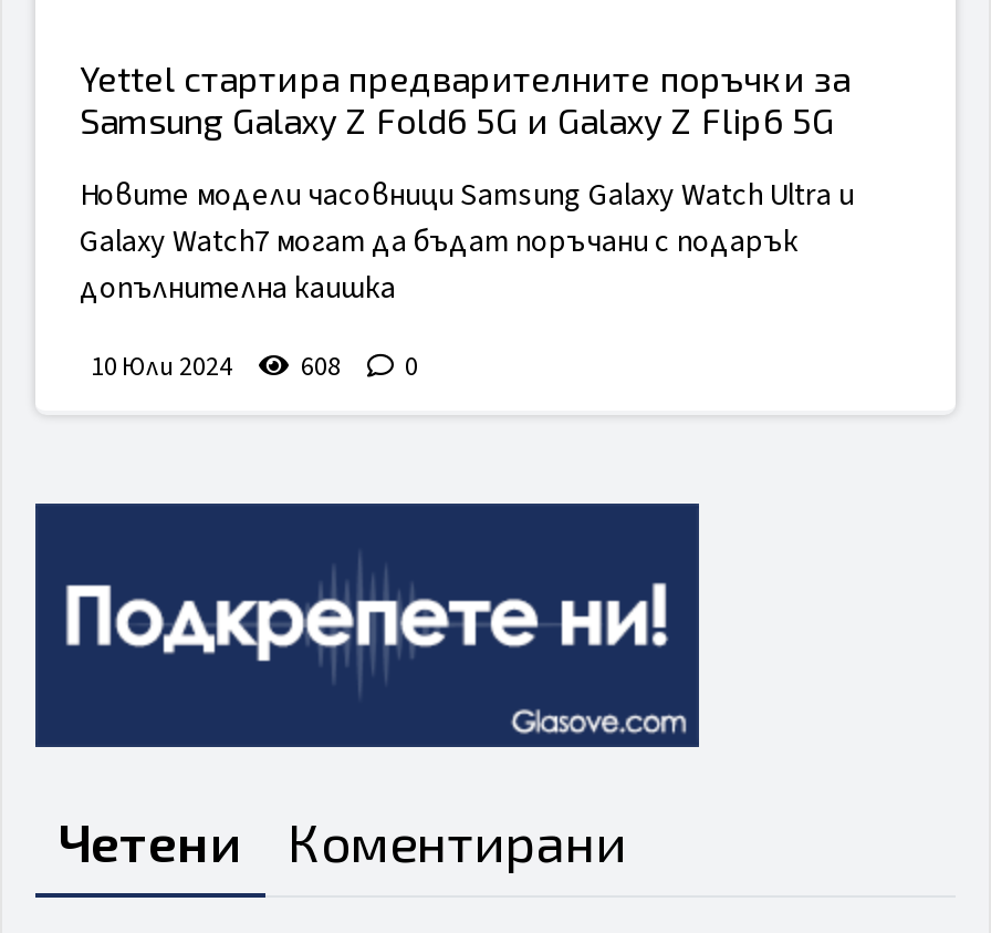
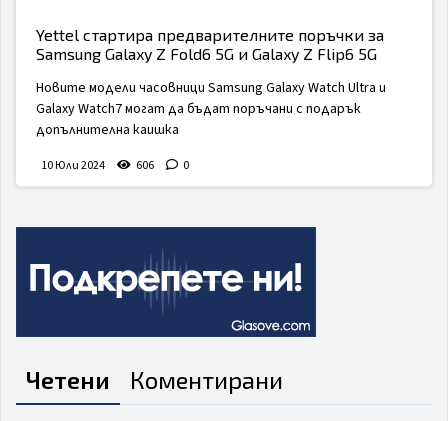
[91,348,418,386] 10 Юли 2024 608 0 -> [41,157,189,174] 10 Юли 2024 606 0

